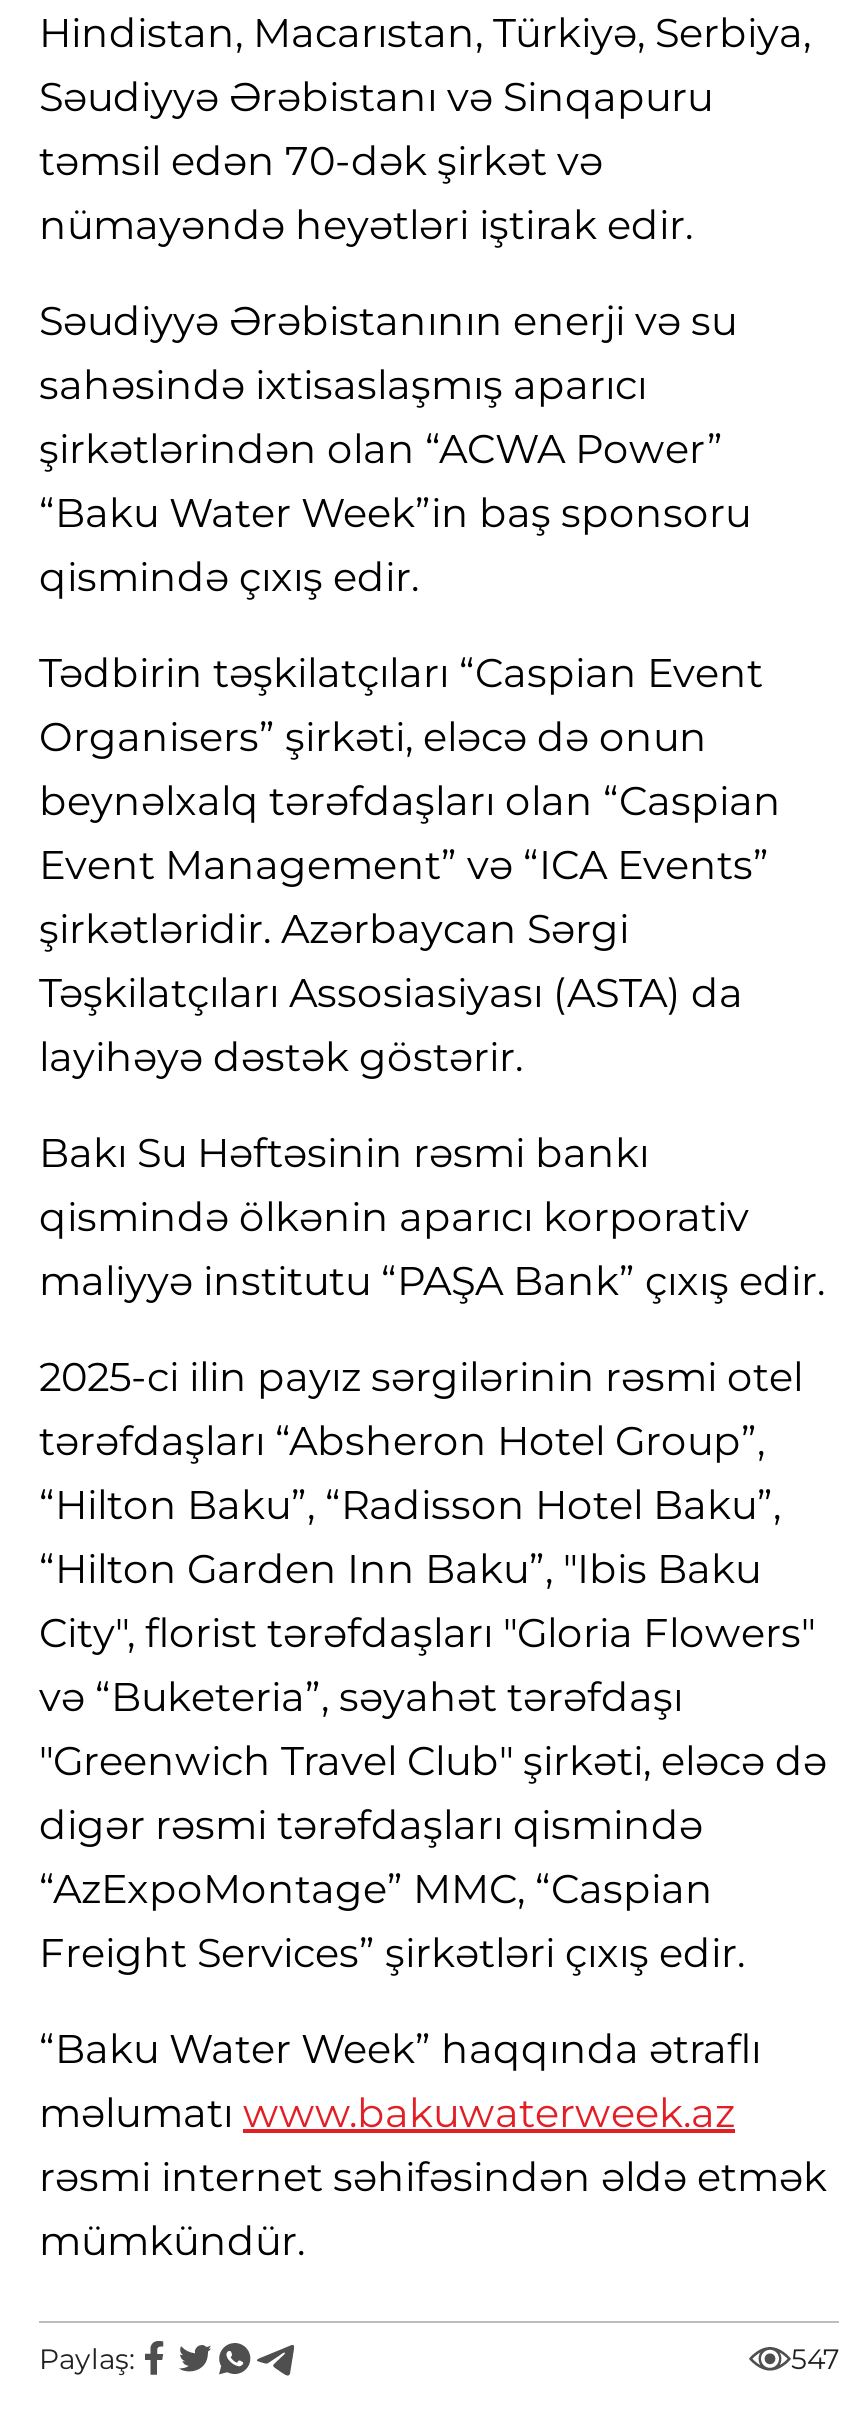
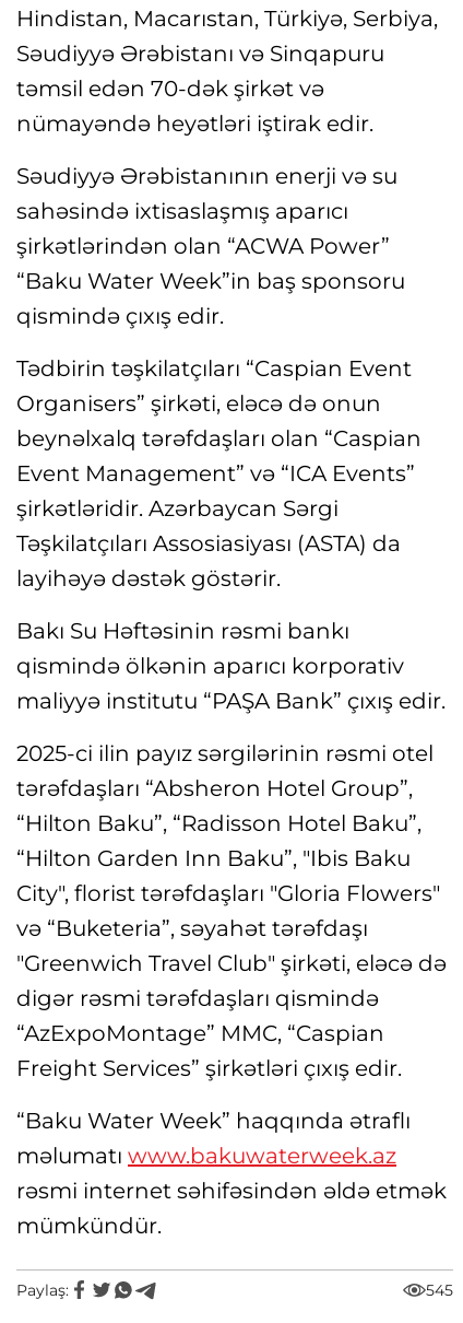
[791,2341,839,2377] 547 -> [426,1280,453,1300] 545

